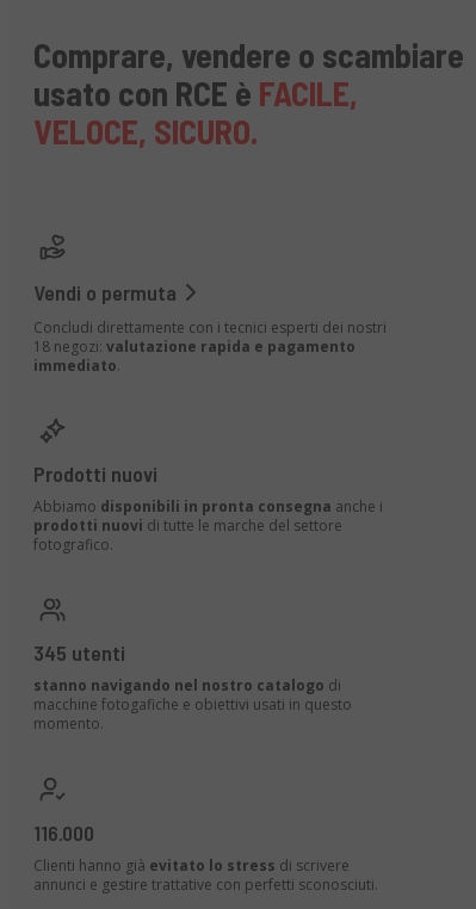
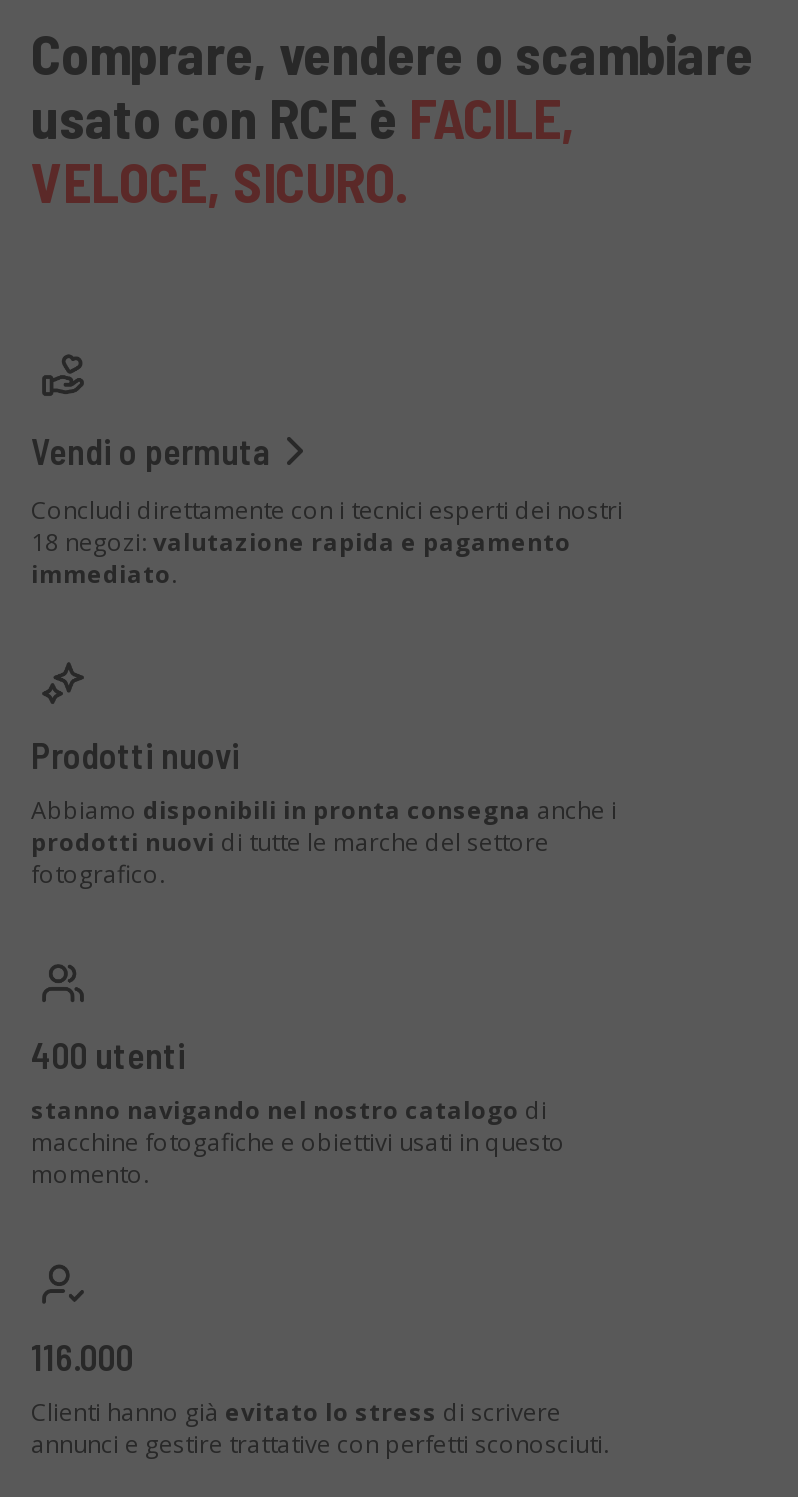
[33,640,125,666] 345 utenti -> [31,1034,185,1078] 400 utenti

